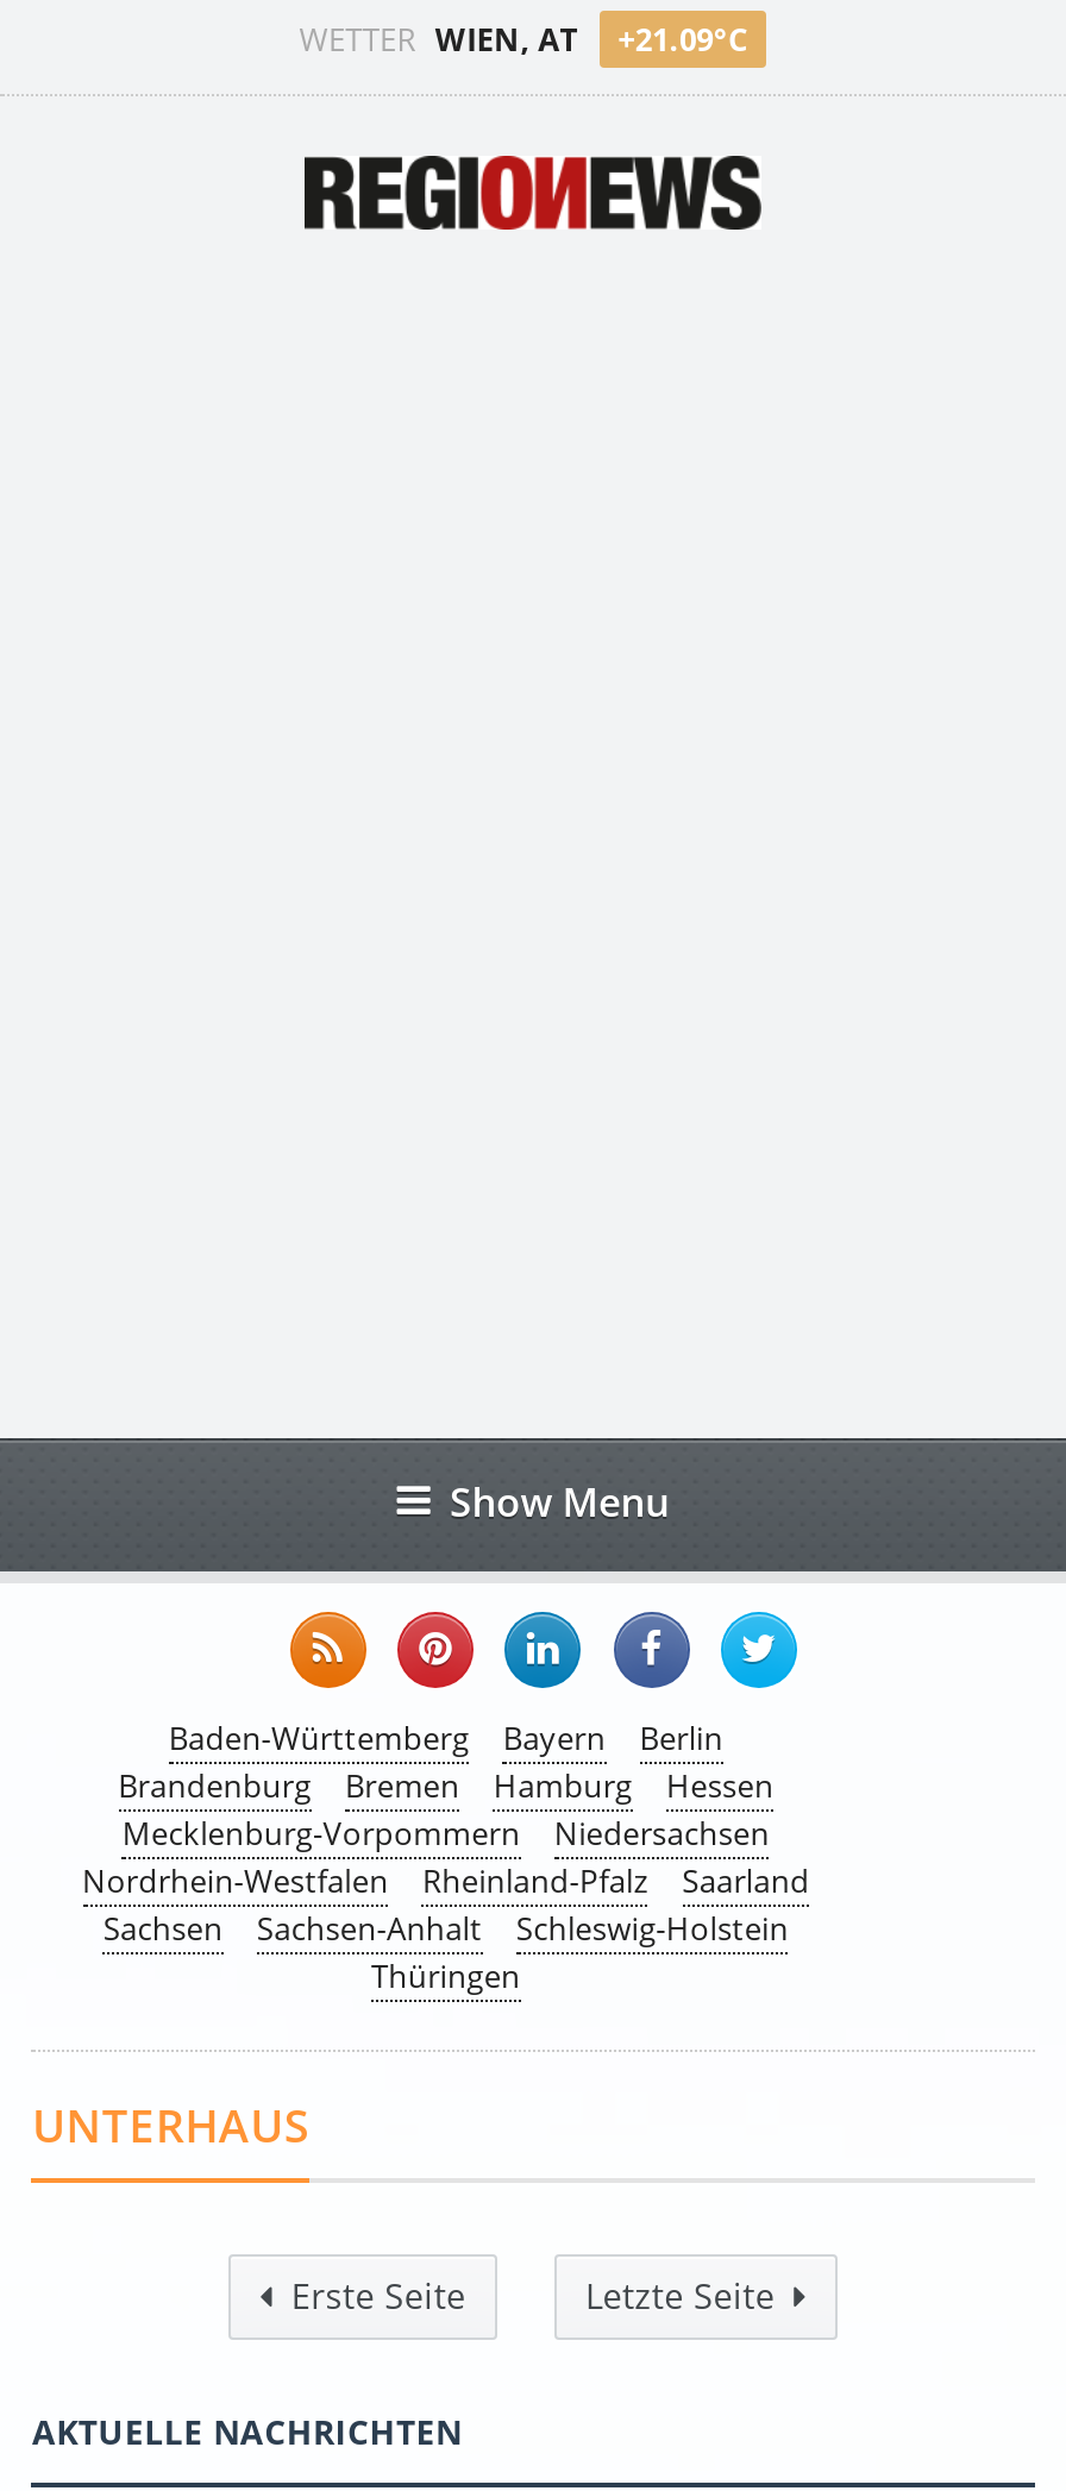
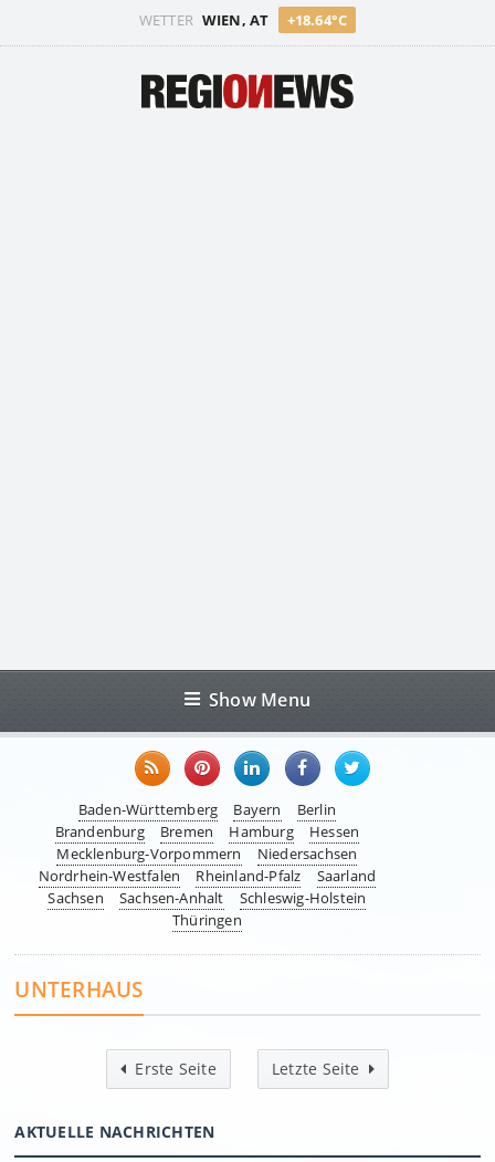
[618,18,748,61] +21.09°C -> [287,10,347,30] +18.64°C

